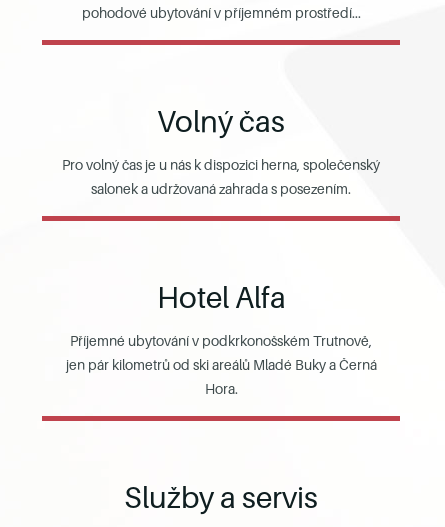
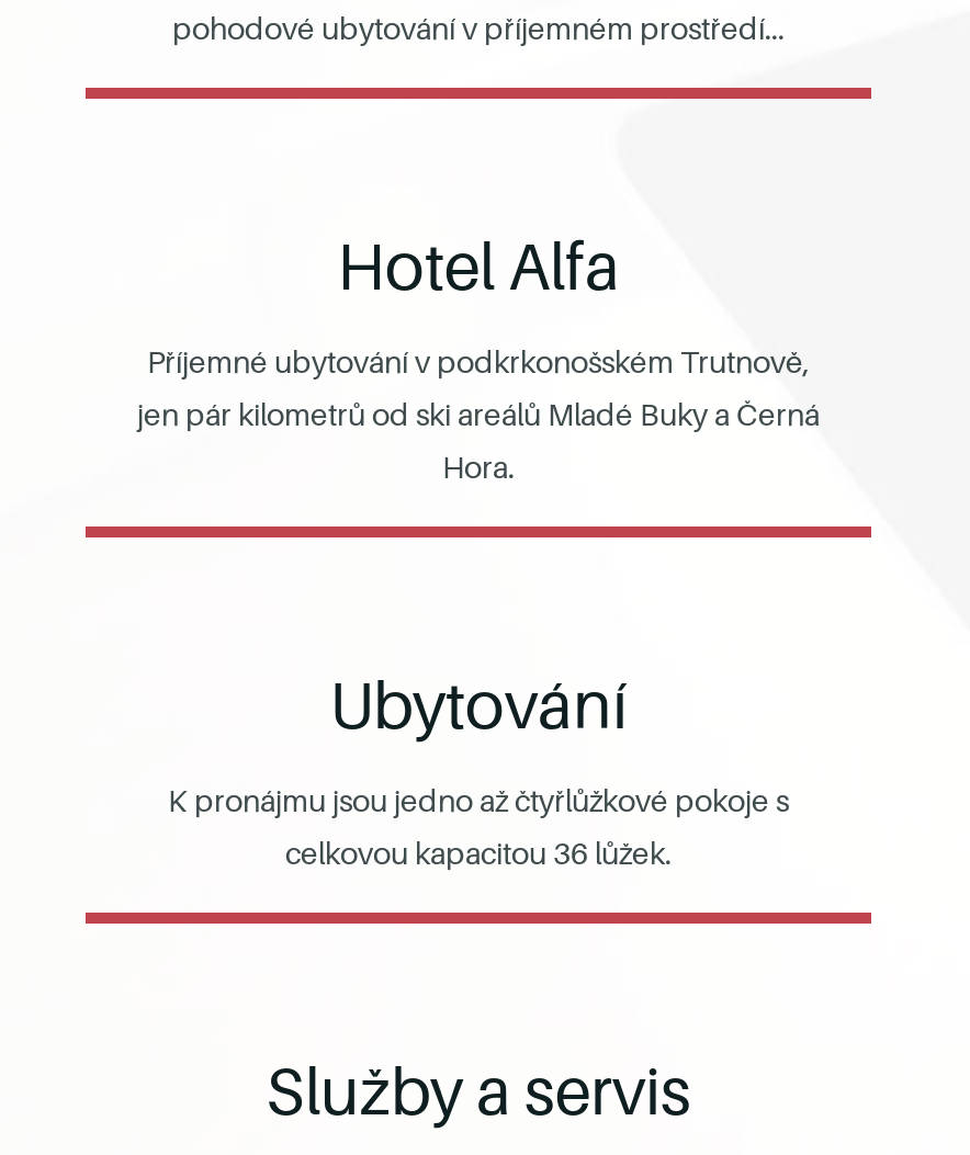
[62,103,380,197] Volný čas | Pro volný čas je u nás k dispozici herna, společenský | salonek a udržovaná zahrada s posezením. -> none
moved [65,279,376,397] -> [137,226,820,485]: Hotel Alfa | Příjemné ubytování v podkrkonošském Trutnově, | jen pár kilometrů od ski areálů Mladé Buky a Černá | Hora.
none -> [168,665,789,871] Ubytování | K pronájmu jsou jedno až čtyřlůžkové pokoje s | celkovou kapacitou 36 lůžek.

